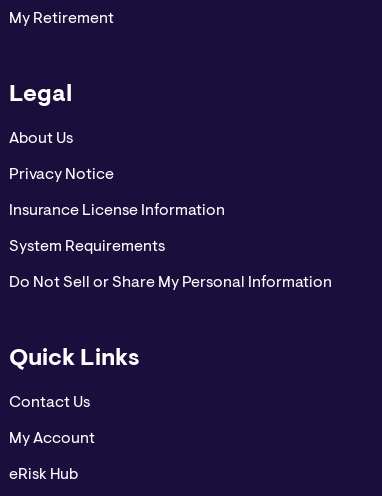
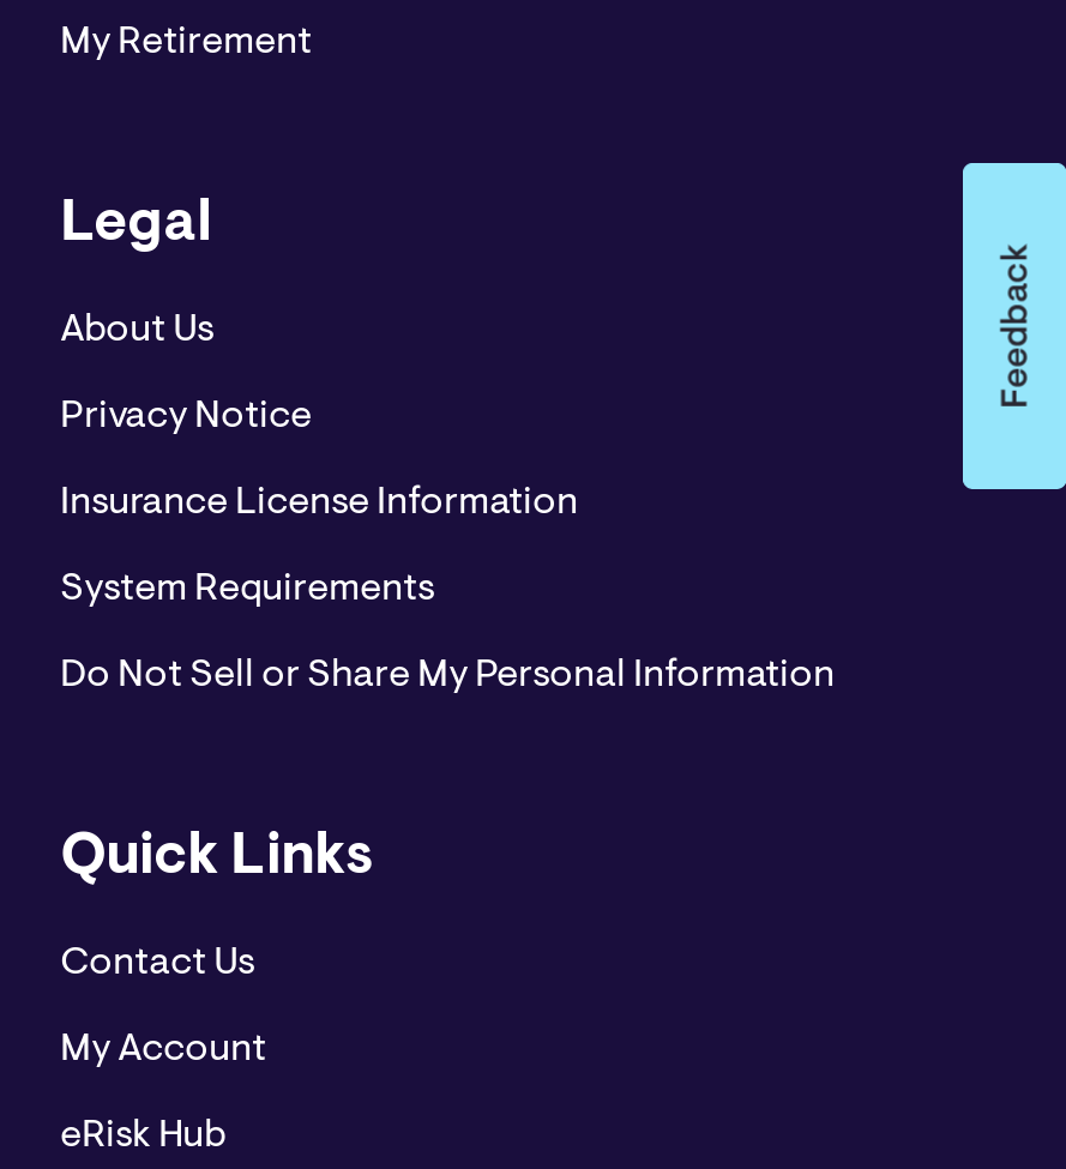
none -> [960,161,1059,492] [image]

